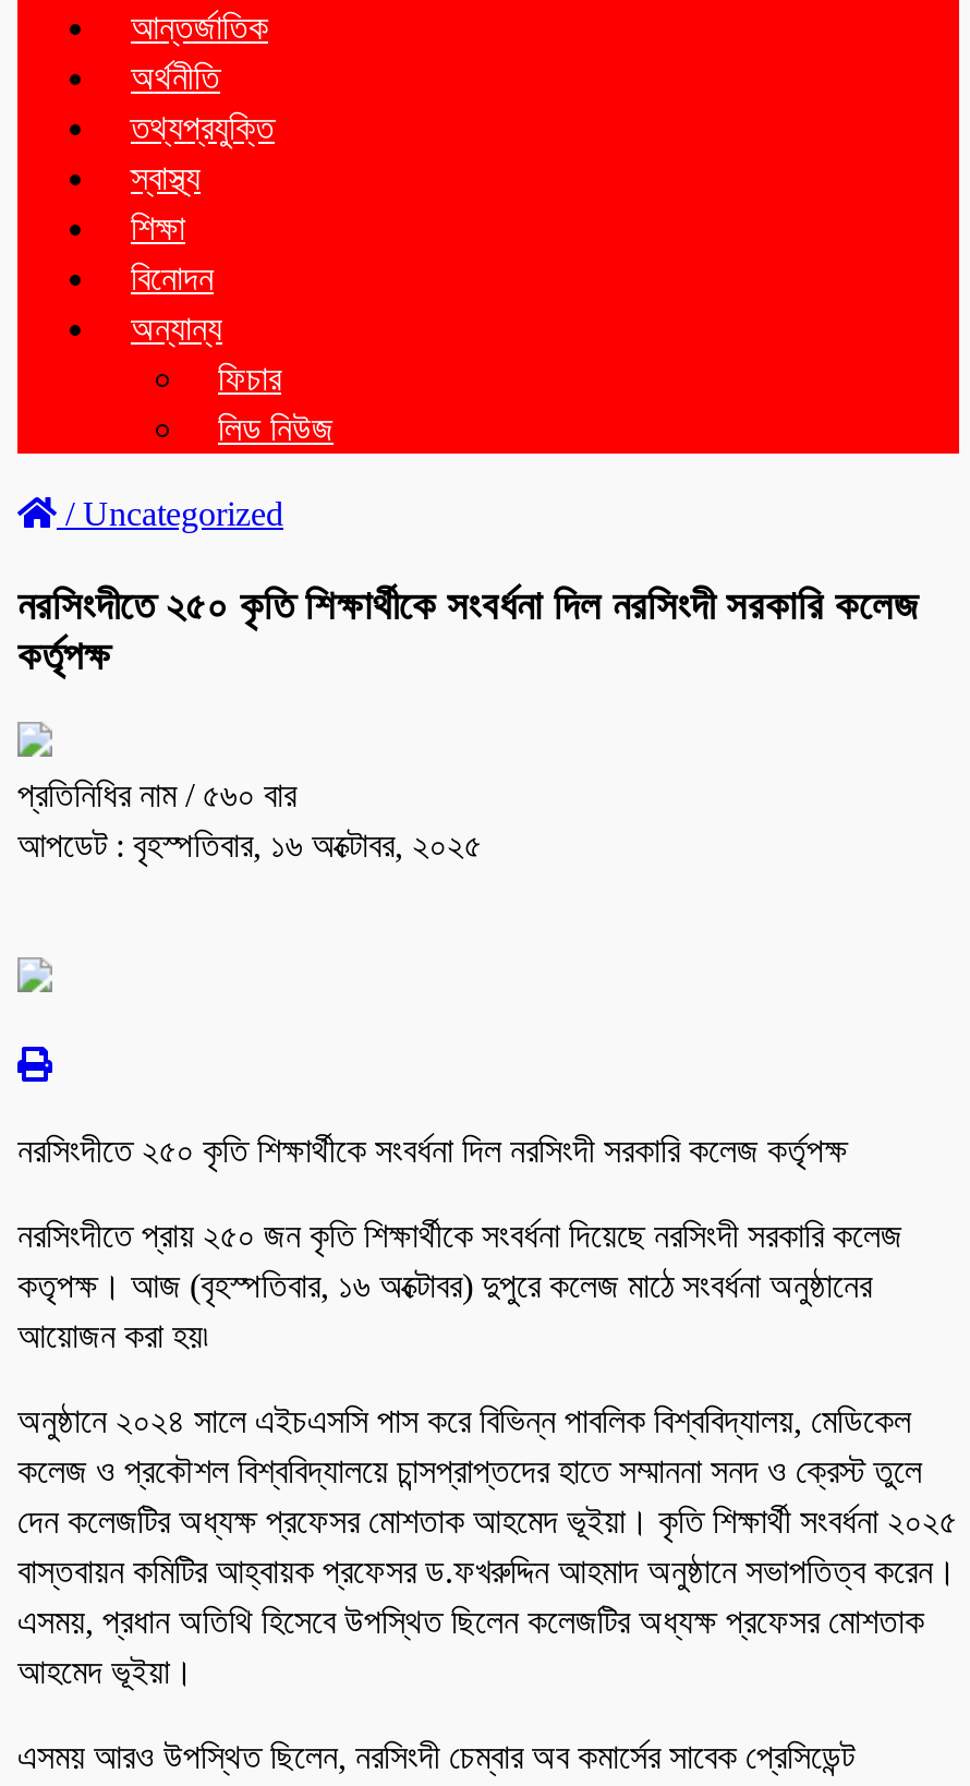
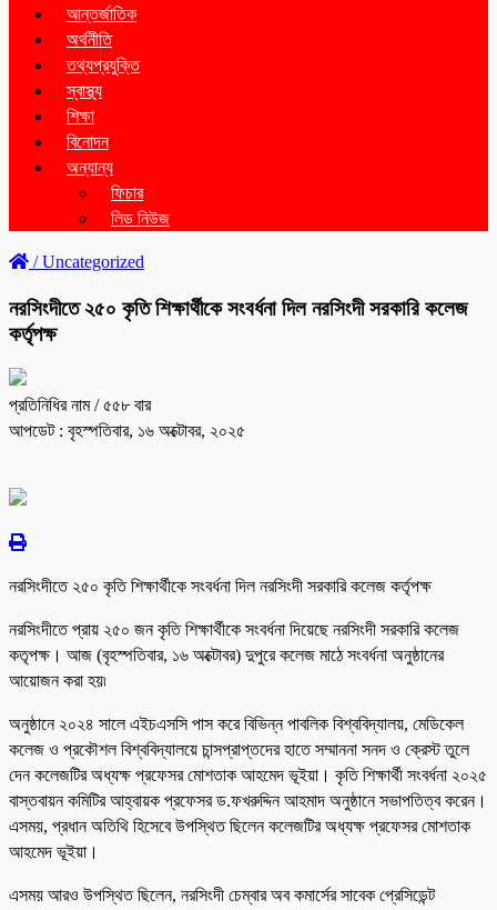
[17,777,296,814] প্রতিনিধির নাম / ৫৬০ বার -> [9,396,151,415] প্রতিনিধির নাম / ৫৫৮ বার

